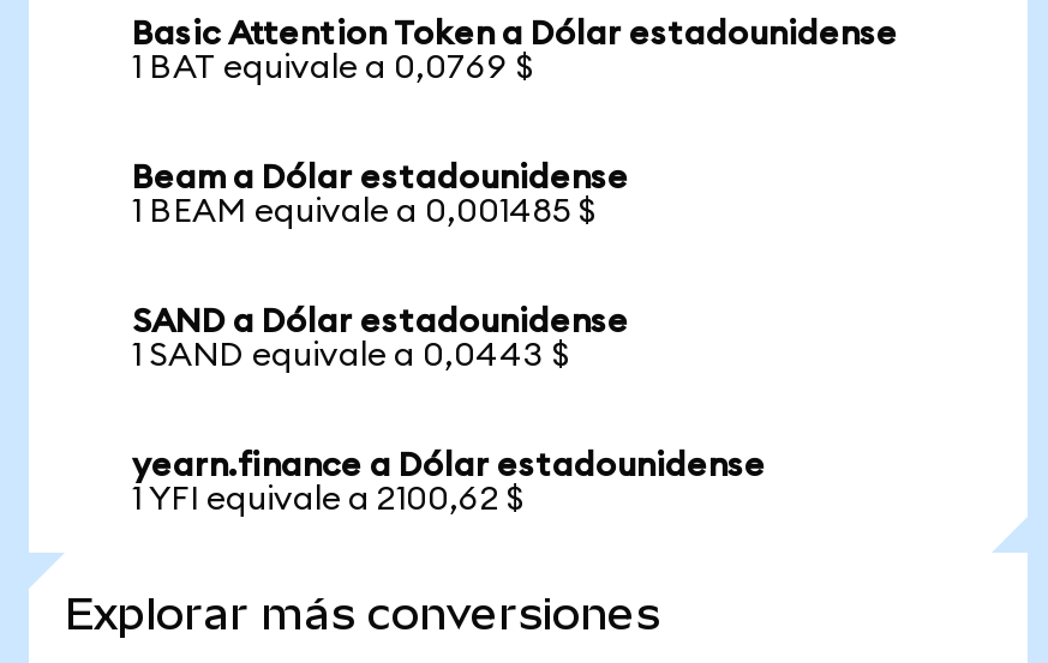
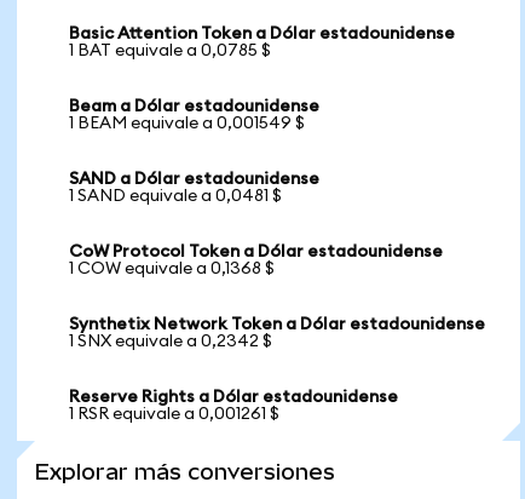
[132,52,535,85] 1 BAT equivale a 0,0769 $ -> [69,42,271,59] 1 BAT equivale a 0,0785 $
[132,195,598,229] 1 BEAM equivale a 0,001485 $ -> [69,115,305,132] 1 BEAM equivale a 0,001549 $
[132,339,766,517] 1 SAND equivale a 0,0443 $ | yearn.finance a Dólar estadounidense | 1 YFI equivale a 2100,62 $ -> [69,188,485,423] 1 SAND equivale a 0,0481 $ | CoW Protocol Token a Dólar estadounidense | 1 COW equivale a 0,1368 $ | Synthetix Network Token a Dólar estadounidense | 1 SNX equivale a 0,2342 $ | Reserve Rights a Dólar estadounidense | 1 RSR equivale a 0,001261 $

